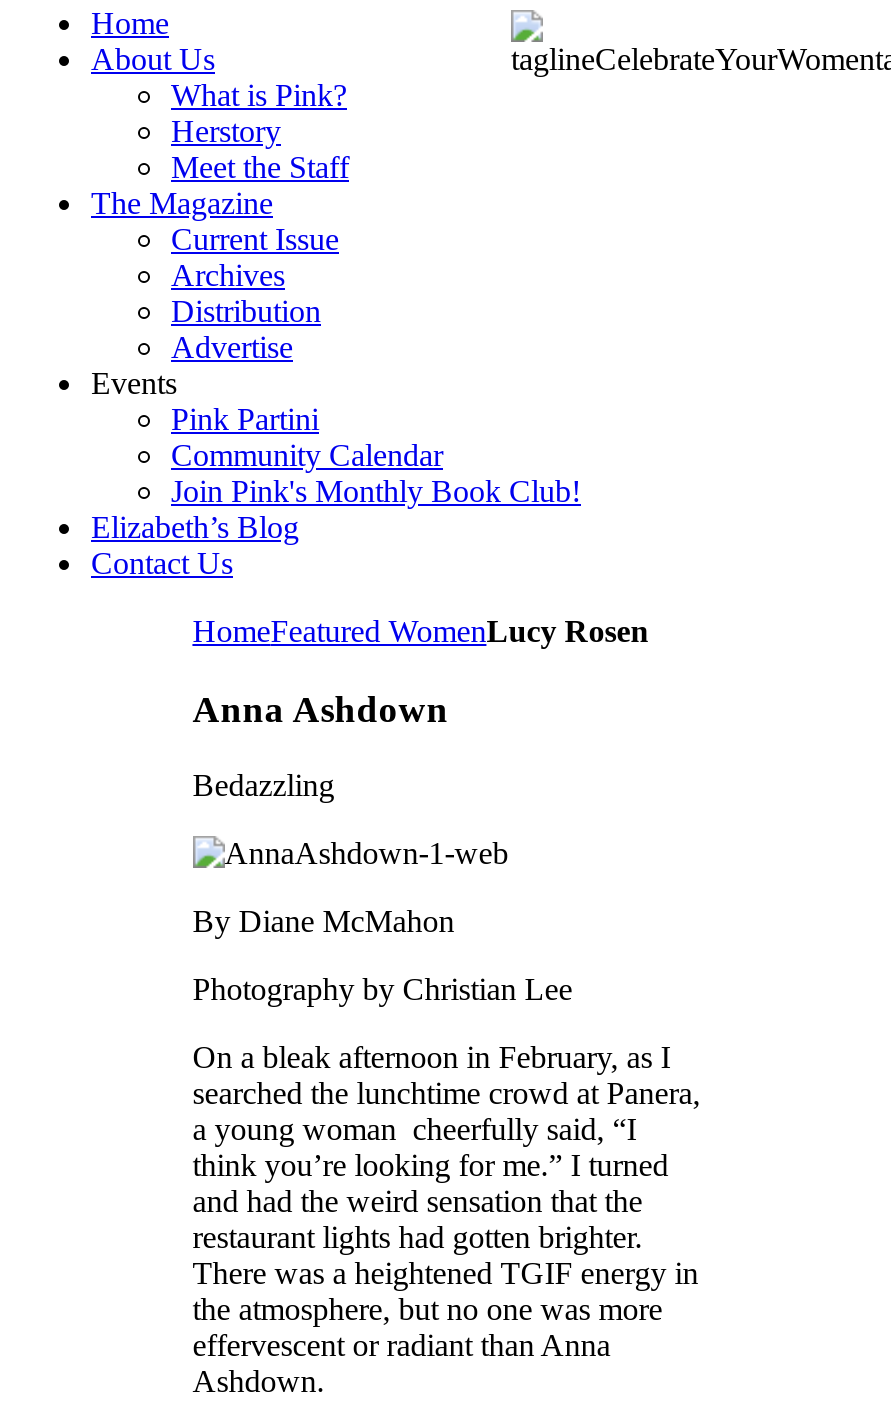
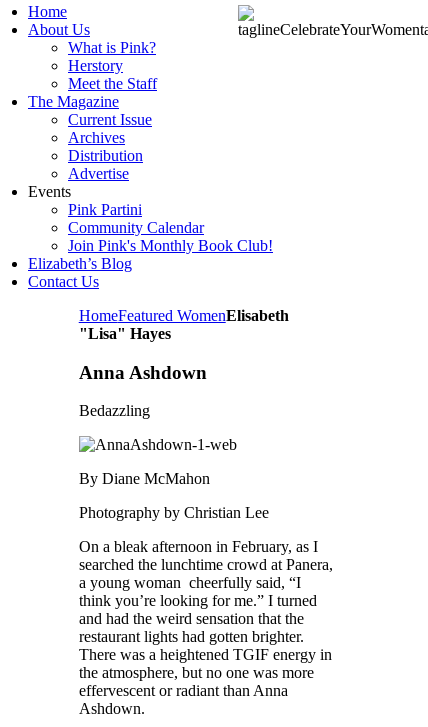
[192,614,648,648] HomeFeatured WomenLucy Rosen -> [79,307,289,342] HomeFeatured WomenElisabeth | "Lisa" Hayes

